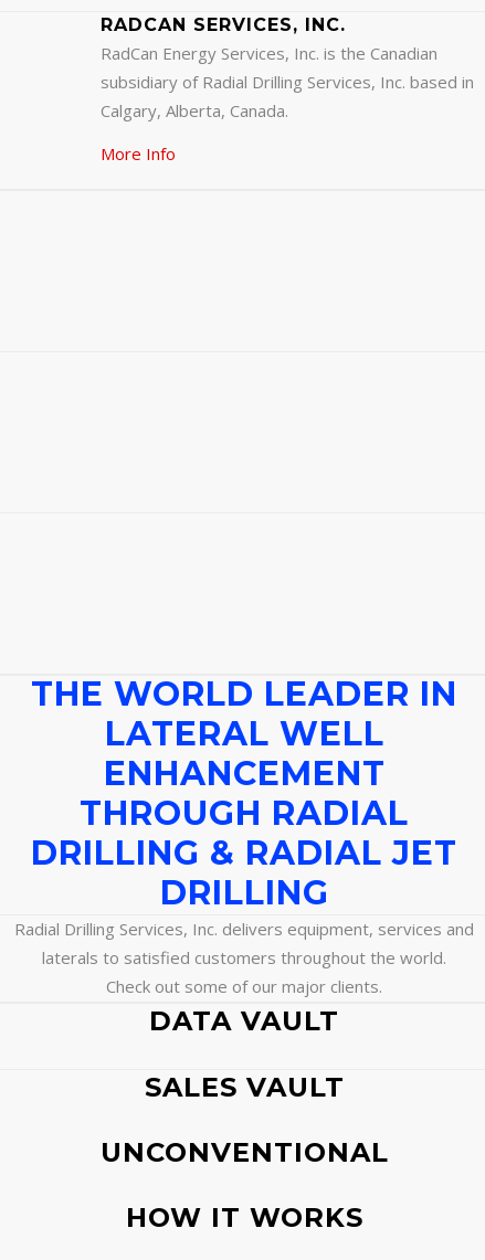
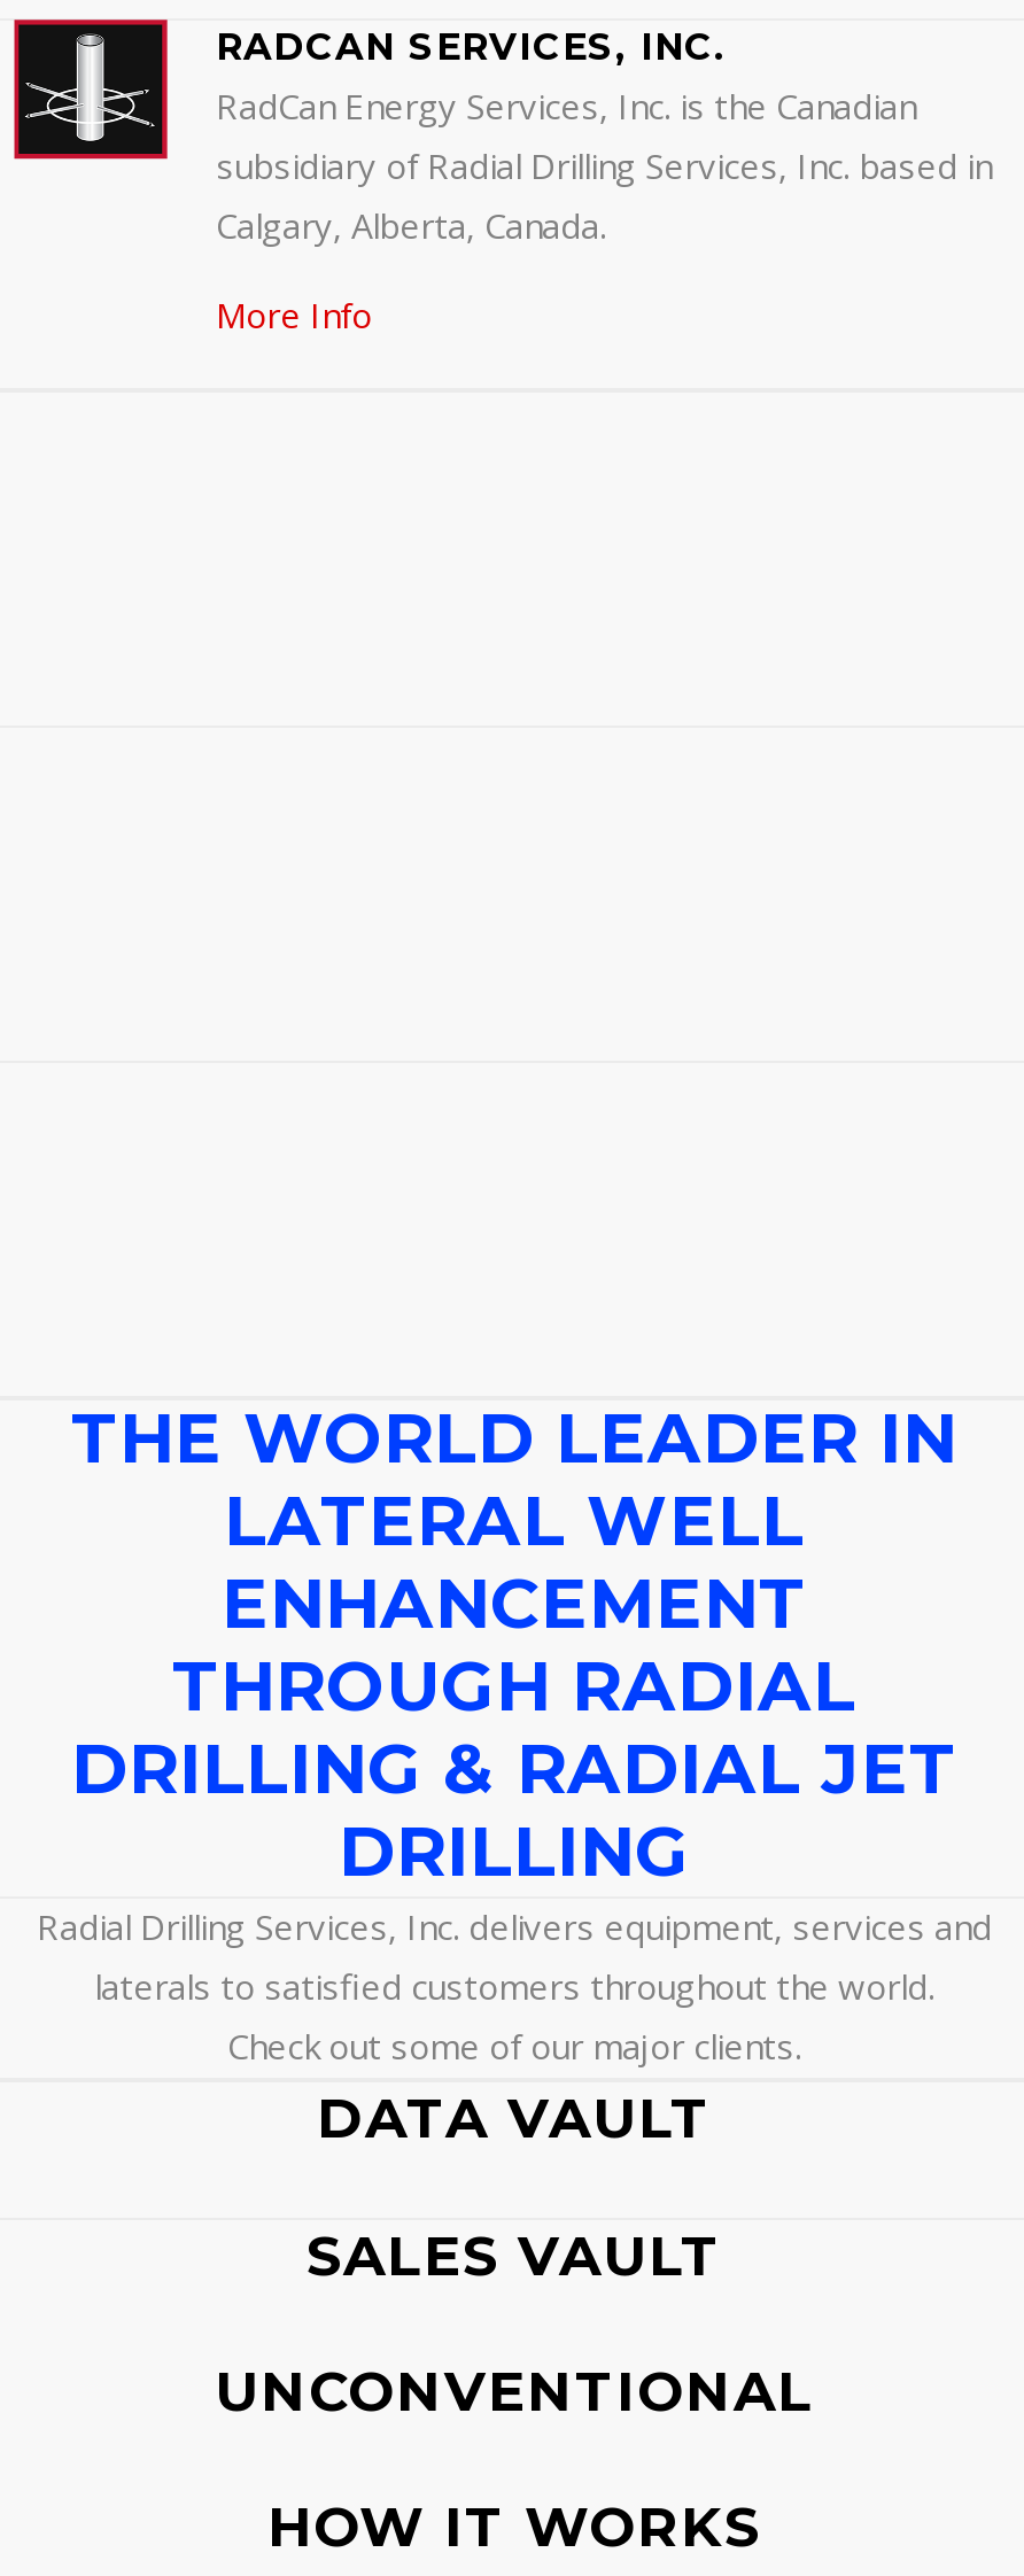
none -> [11,17,170,162] [image]

